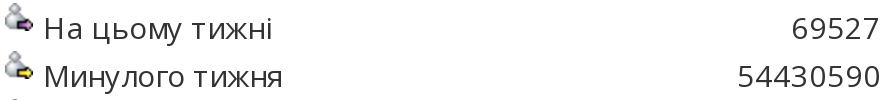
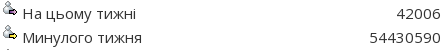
[791,7,881,47] 69527 -> [396,3,441,23] 42006

